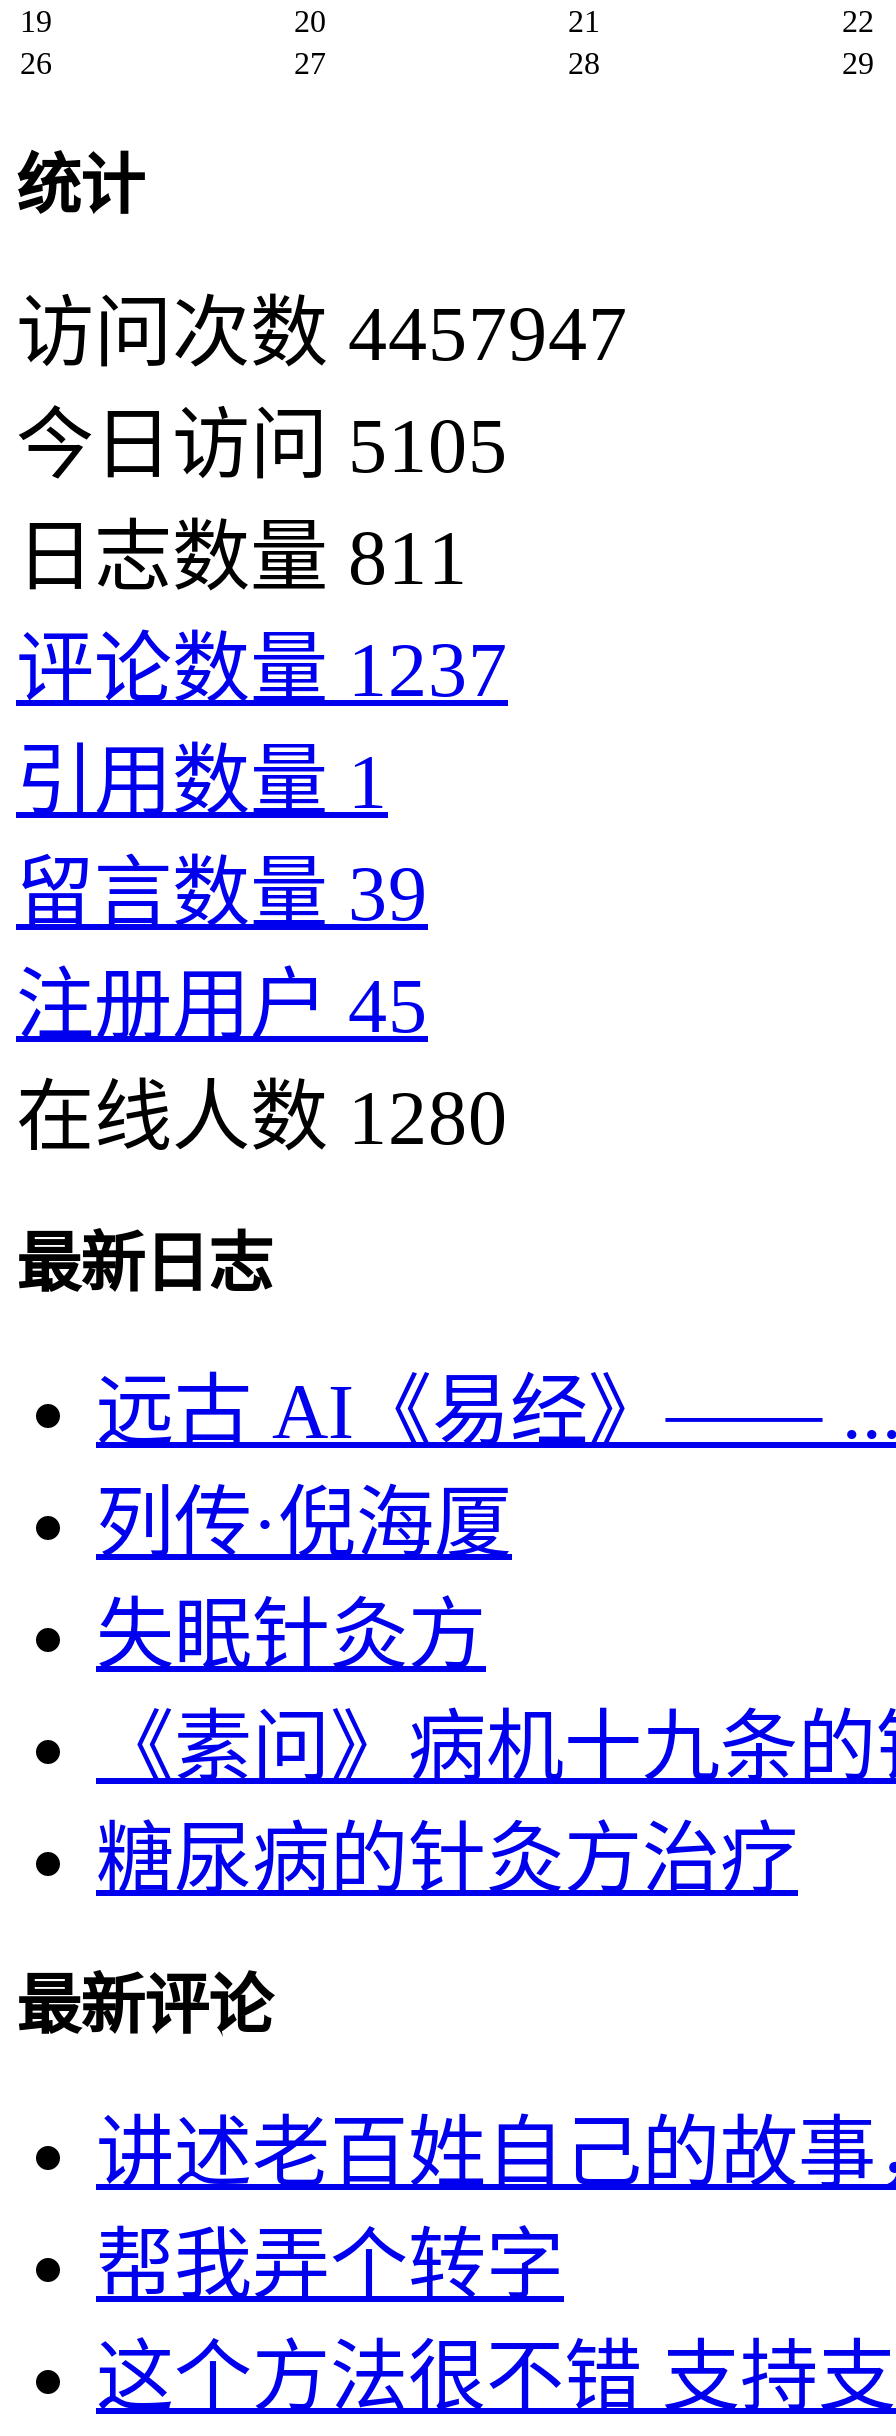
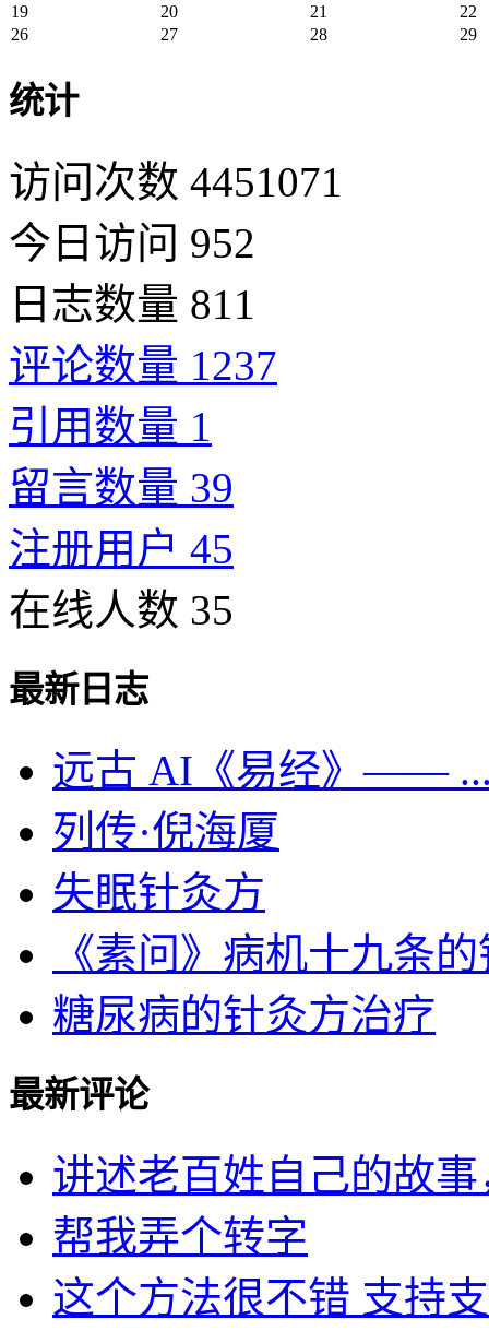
[16,290,628,376] 访问次数 4457947 -> [9,158,343,205] 访问次数 4451071
[16,402,508,488] 今日访问 5105 -> [9,219,255,266] 今日访问 952
[16,1074,508,1160] 在线人数 1280 -> [9,586,234,633] 在线人数 35

